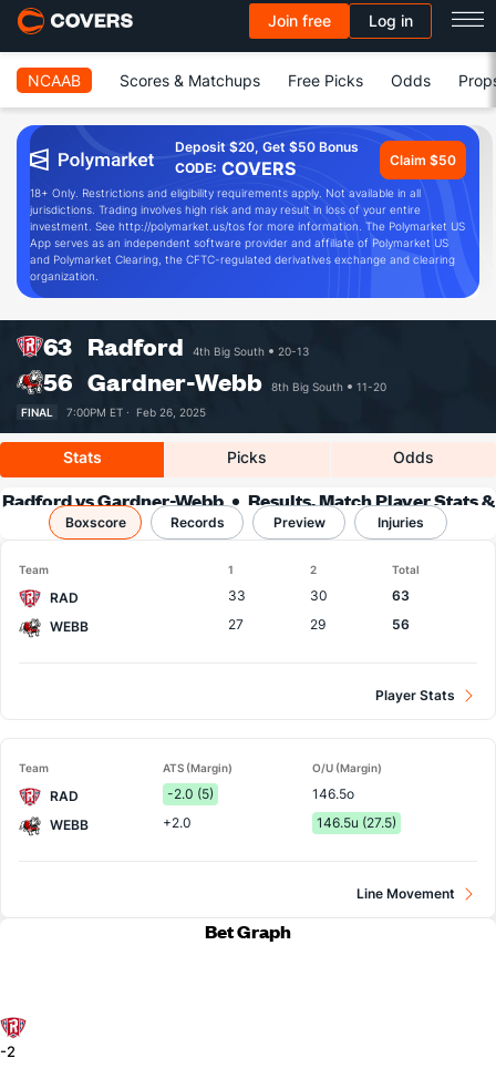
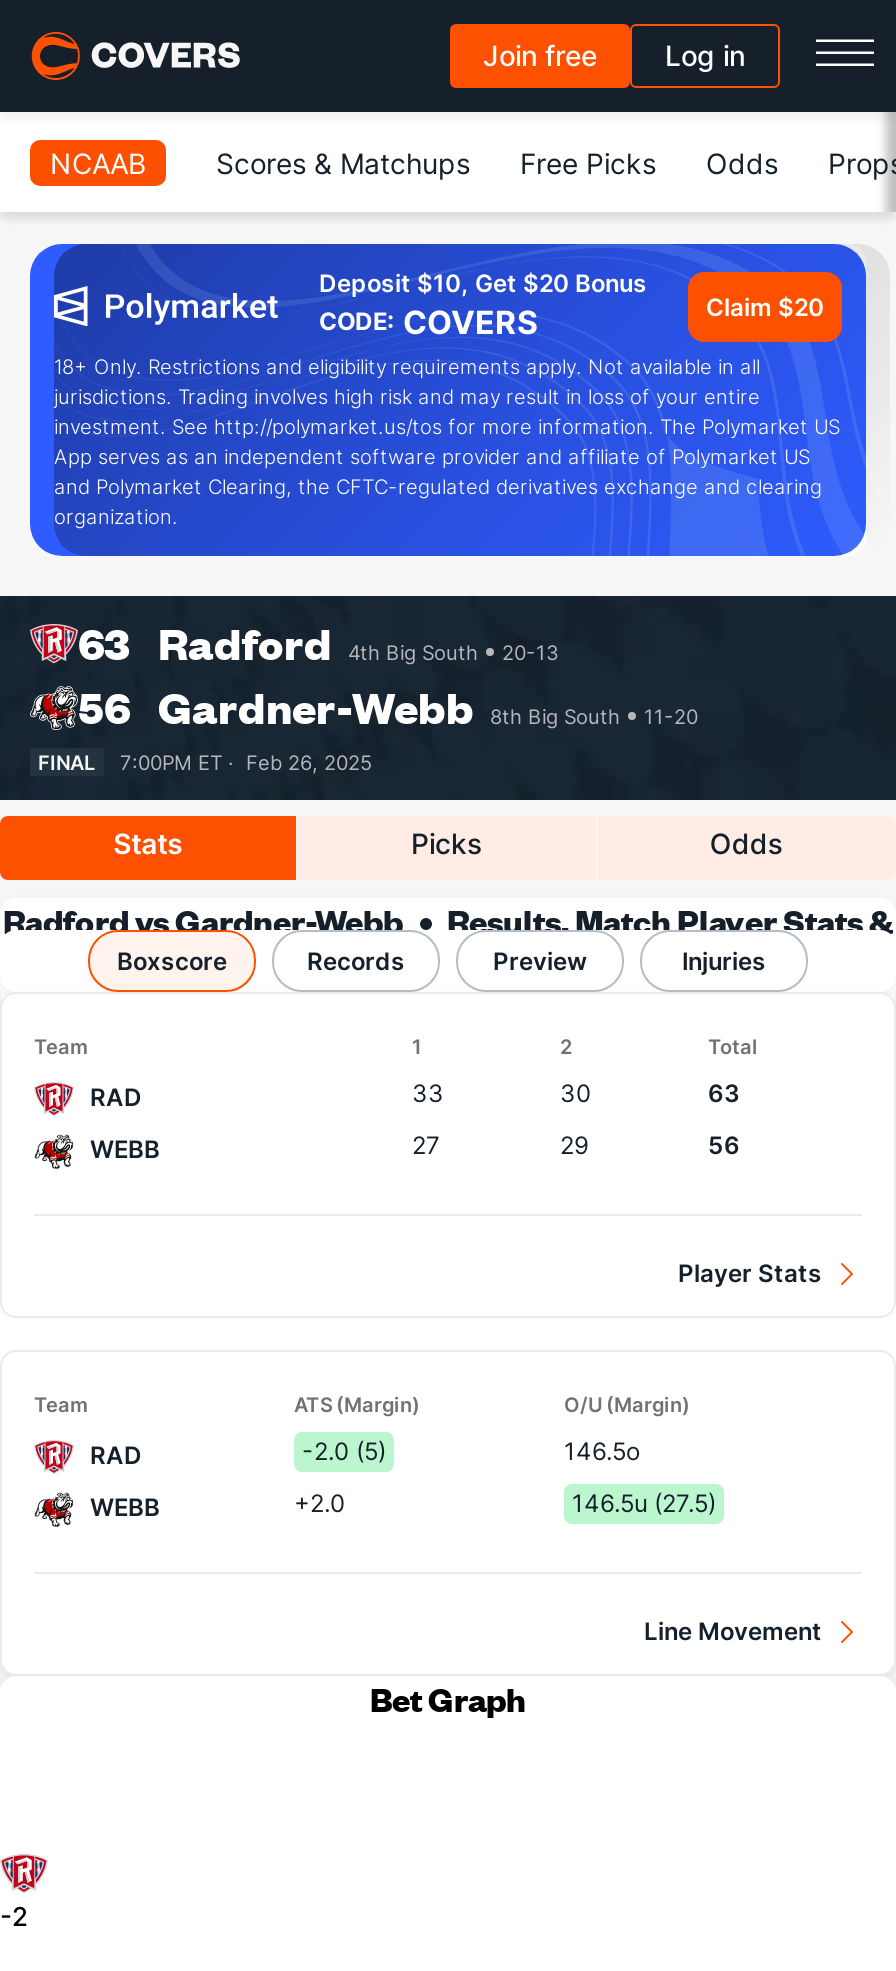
[175,138,359,155] Deposit $20, Get $50 Bonus -> [319,268,647,298] Deposit $10, Get $20 Bonus
[390,151,456,168] Claim $50 -> [706,291,824,321] Claim $20

